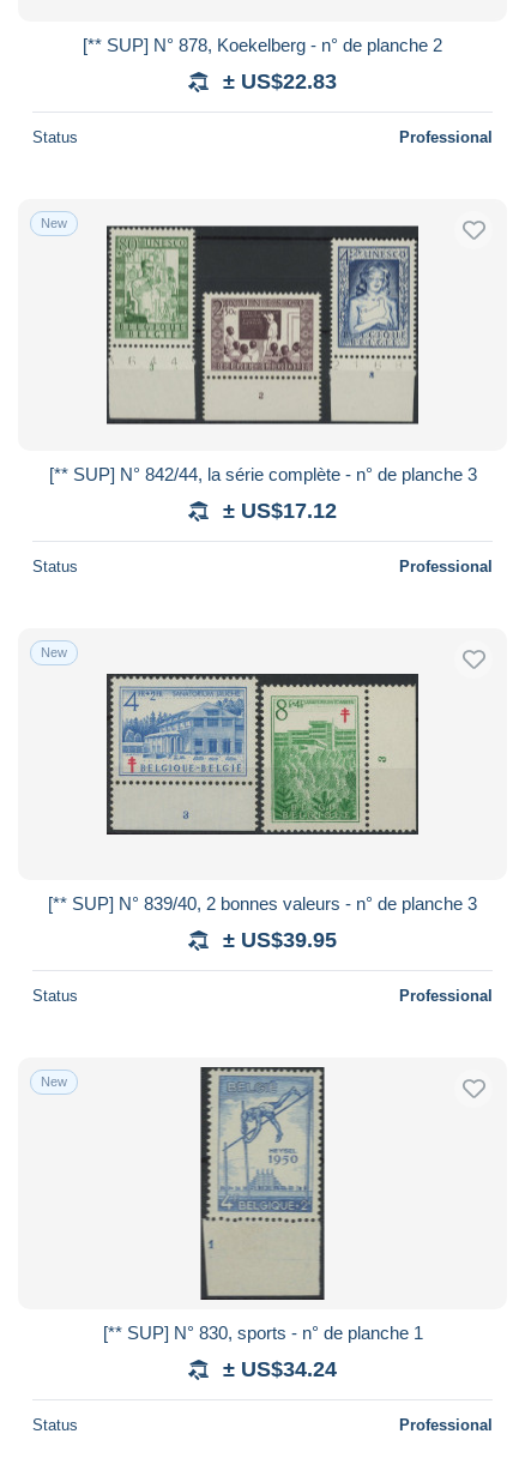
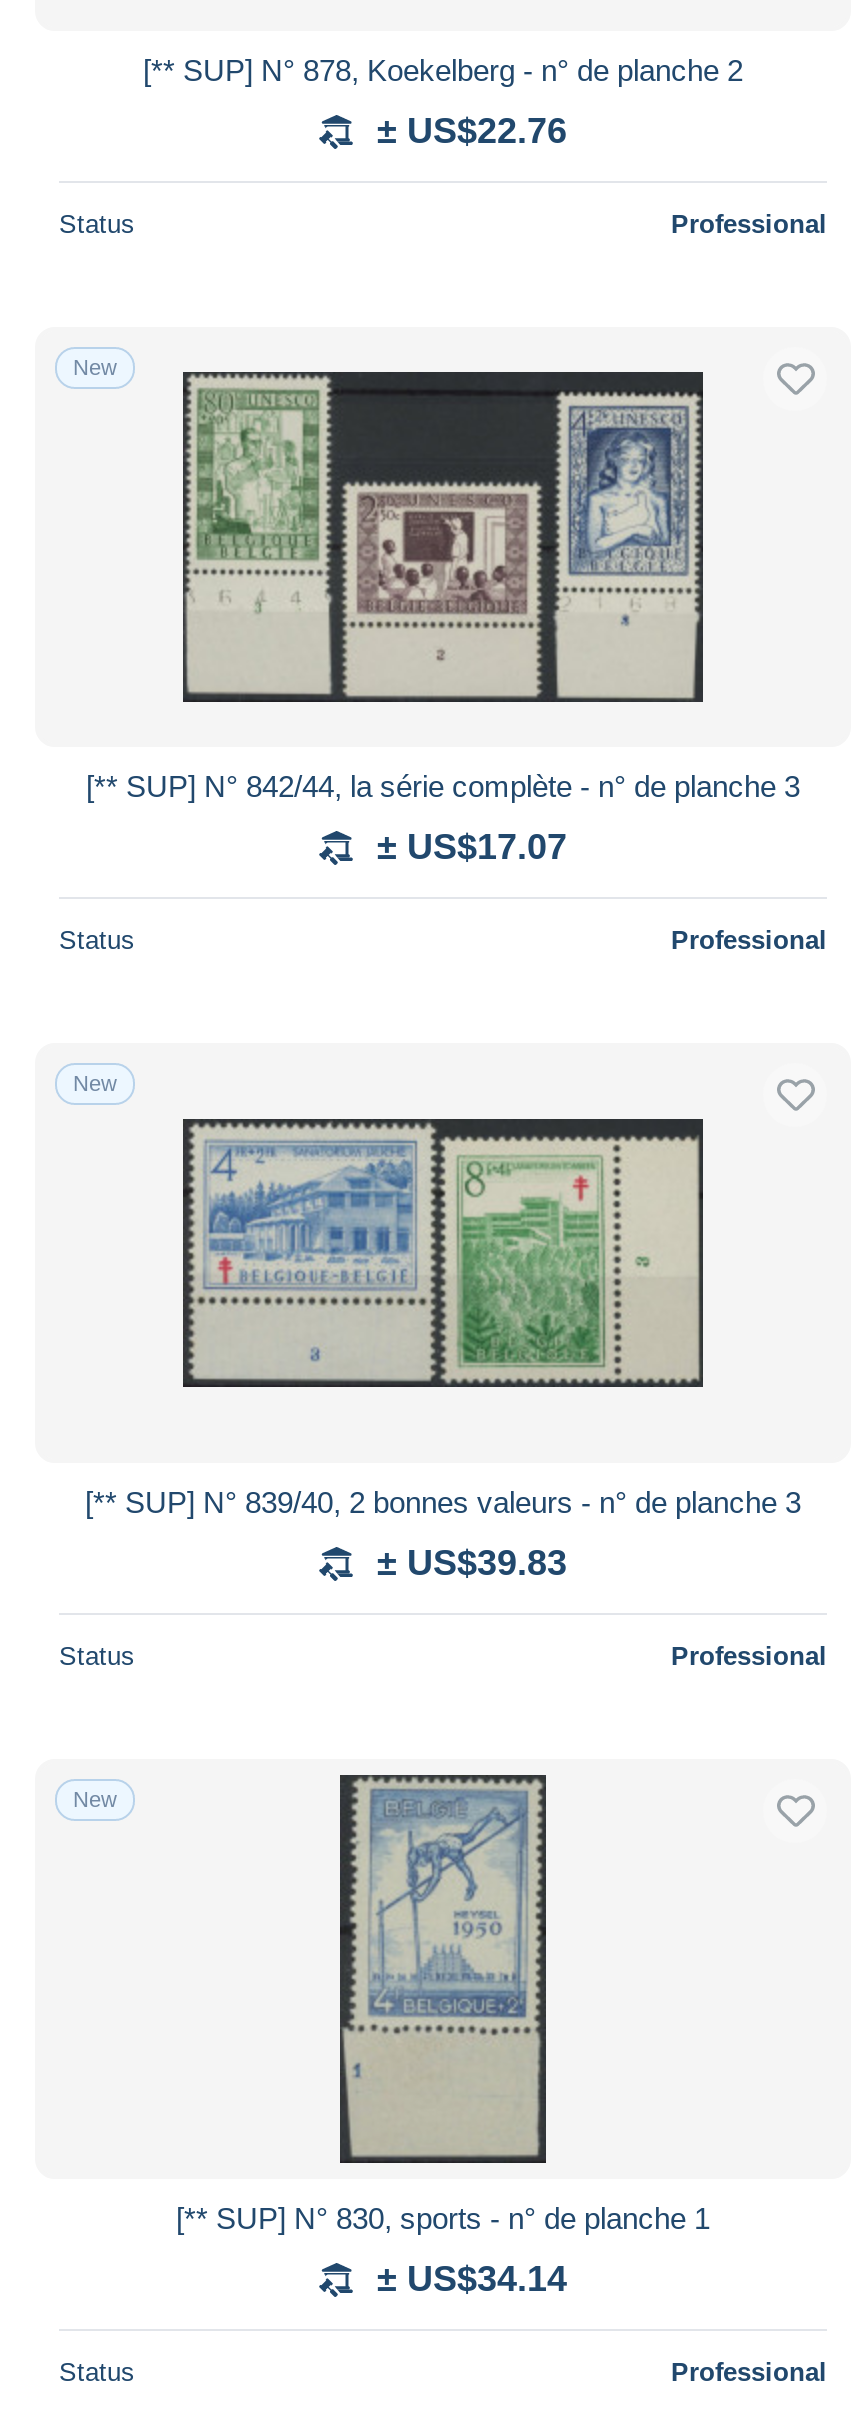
[223,69,337,93] ± US$22.83 -> [377,111,567,151] ± US$22.76
[223,499,337,523] ± US$17.12 -> [377,827,567,867] ± US$17.07
[223,928,337,952] ± US$39.95 -> [377,1543,567,1583] ± US$39.83
[223,1357,337,1381] ± US$34.24 -> [377,2259,567,2299] ± US$34.14

